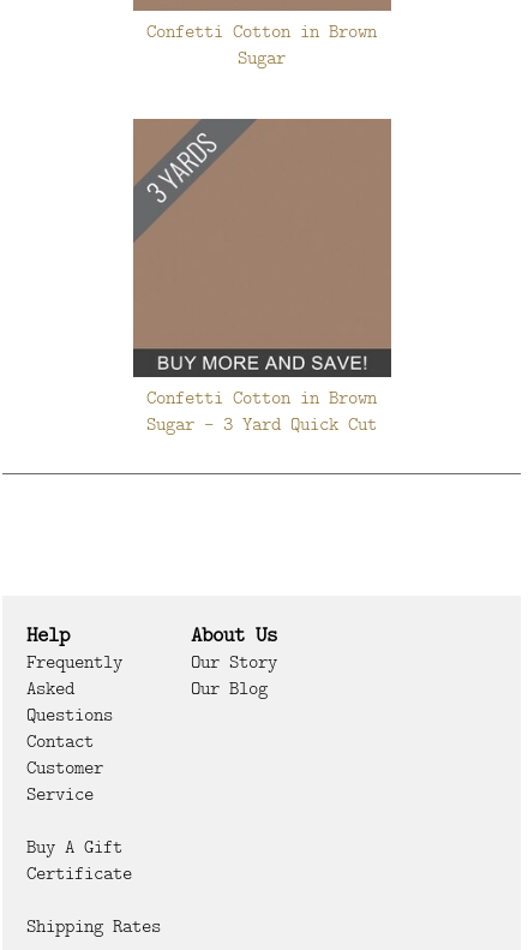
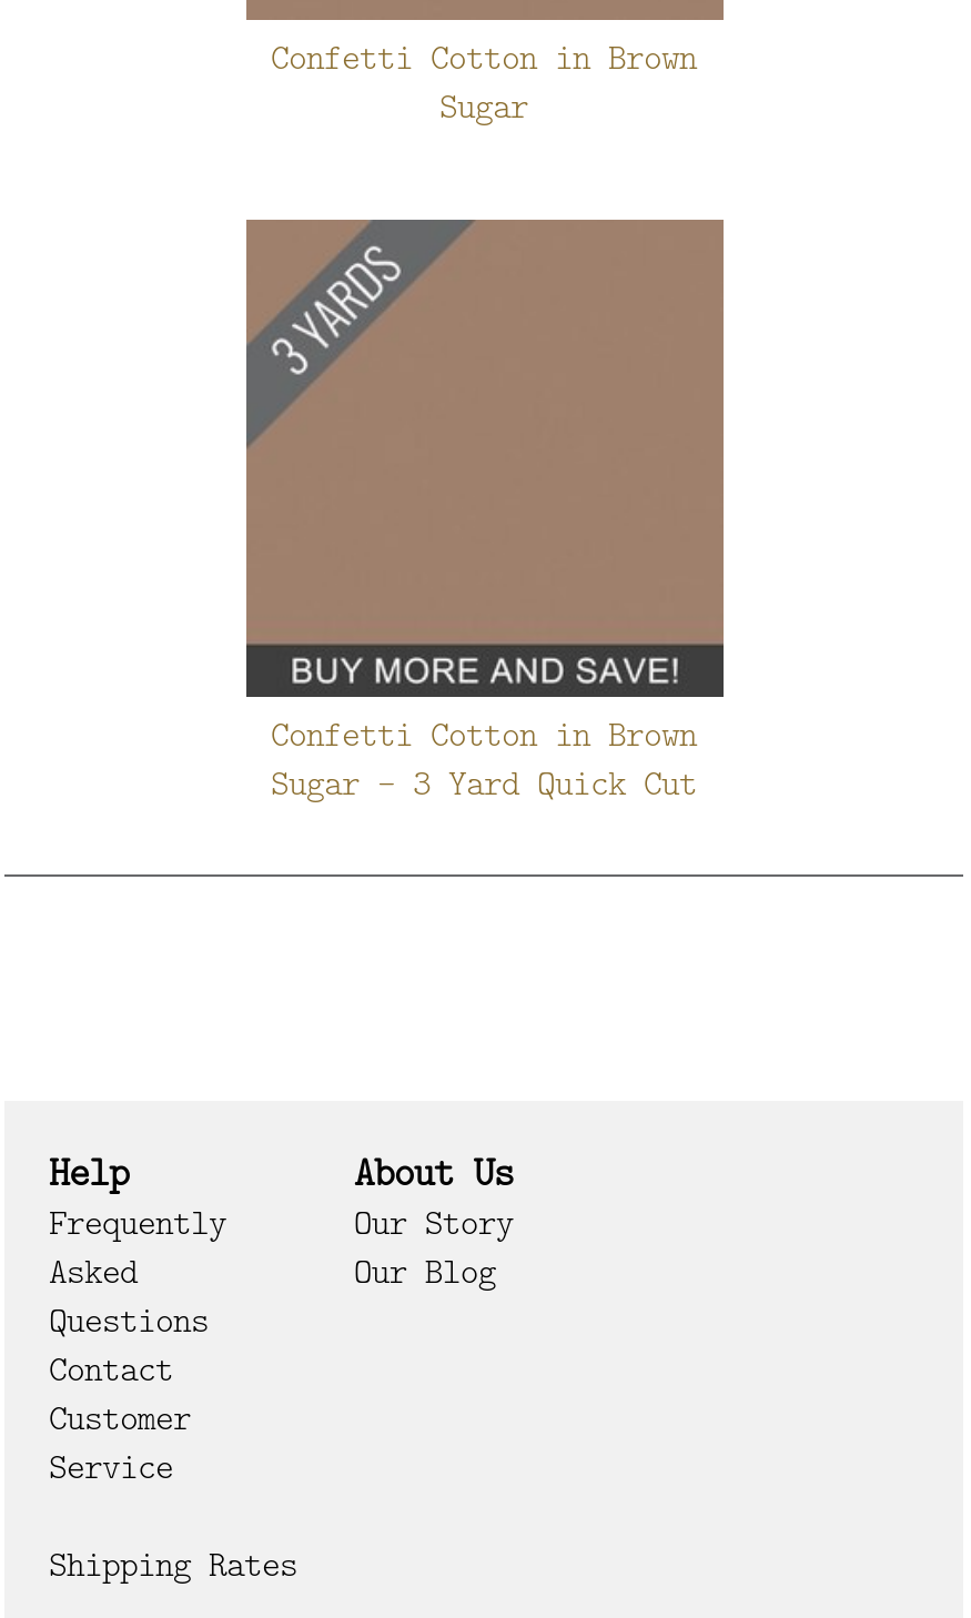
[26,833,132,886] Buy A Gift | Certificate -> none

